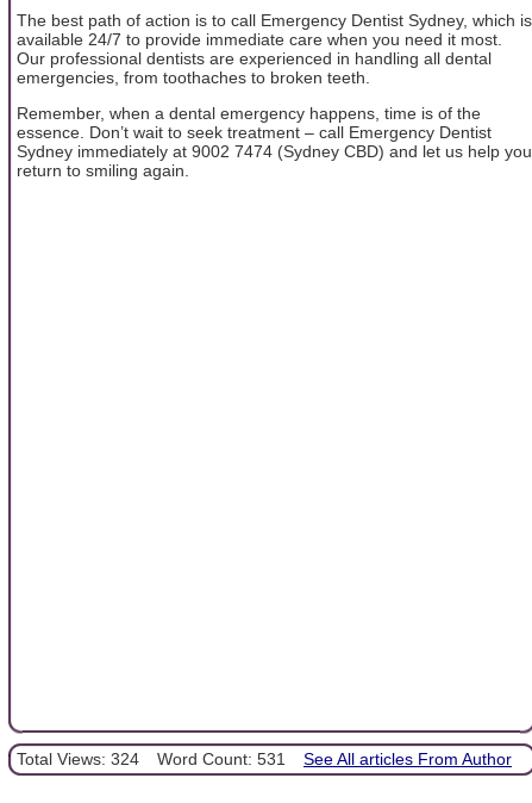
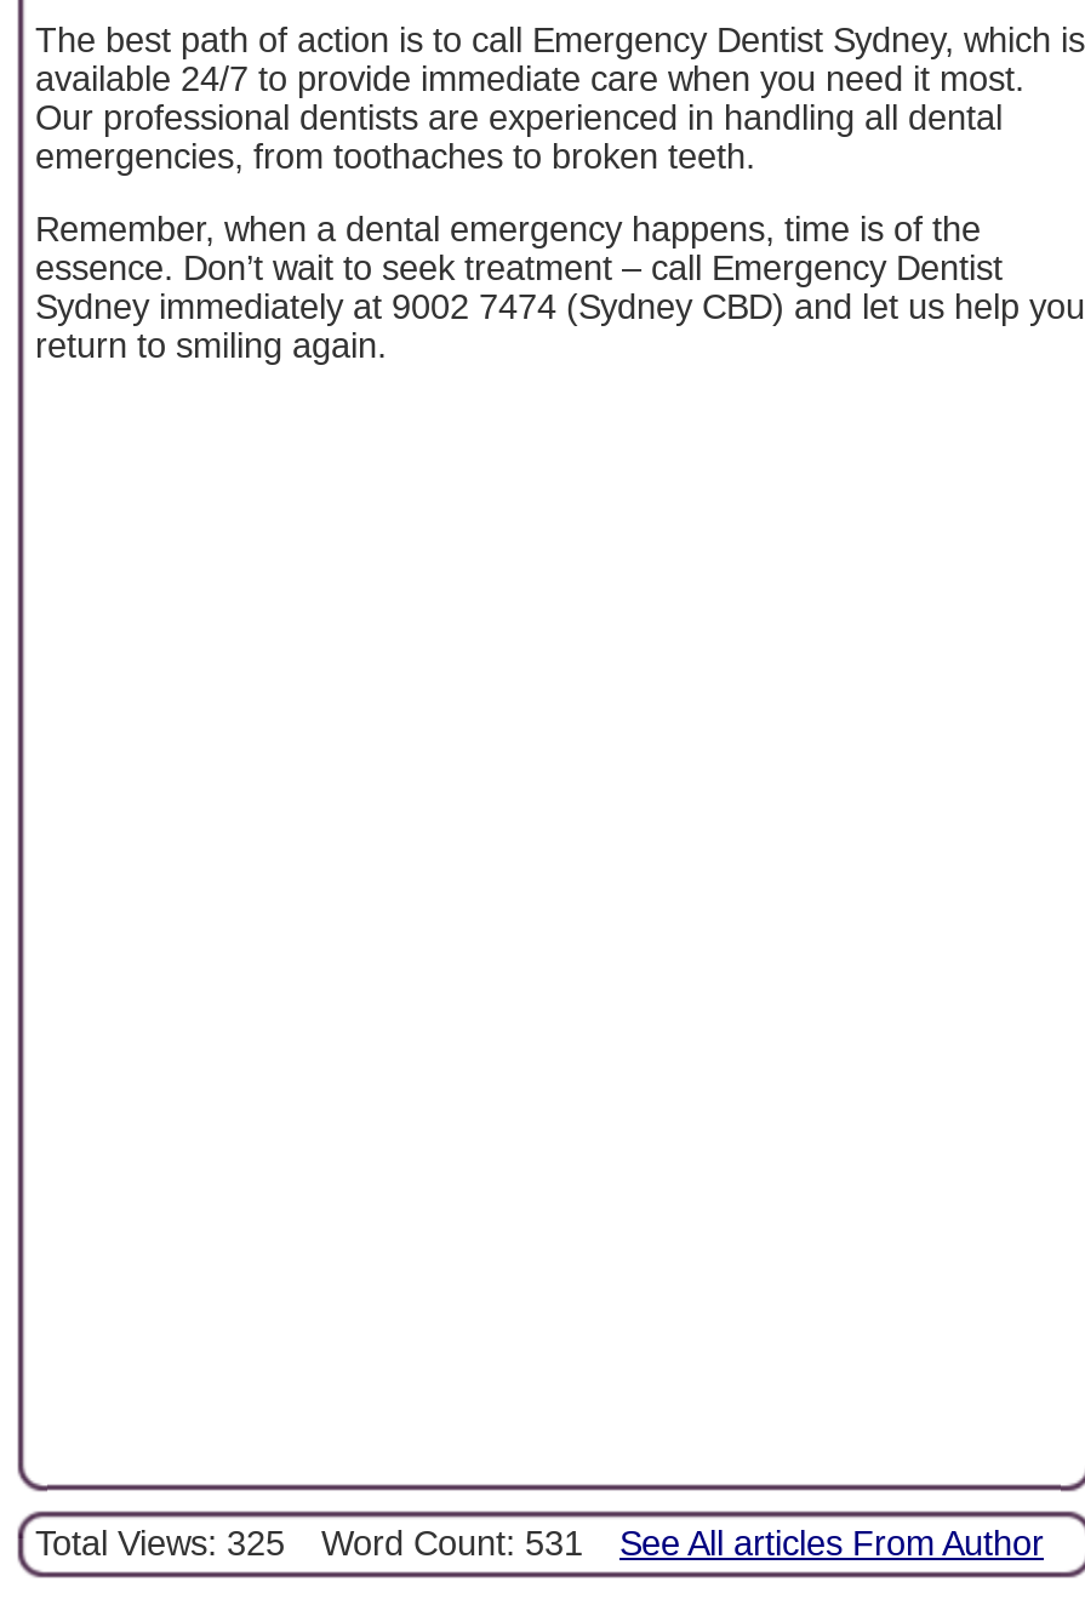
[17,749,512,768] Total Views: 324 Word Count: 531 See All articles From Author -> [35,1523,1044,1561] Total Views: 325 Word Count: 531 See All articles From Author

